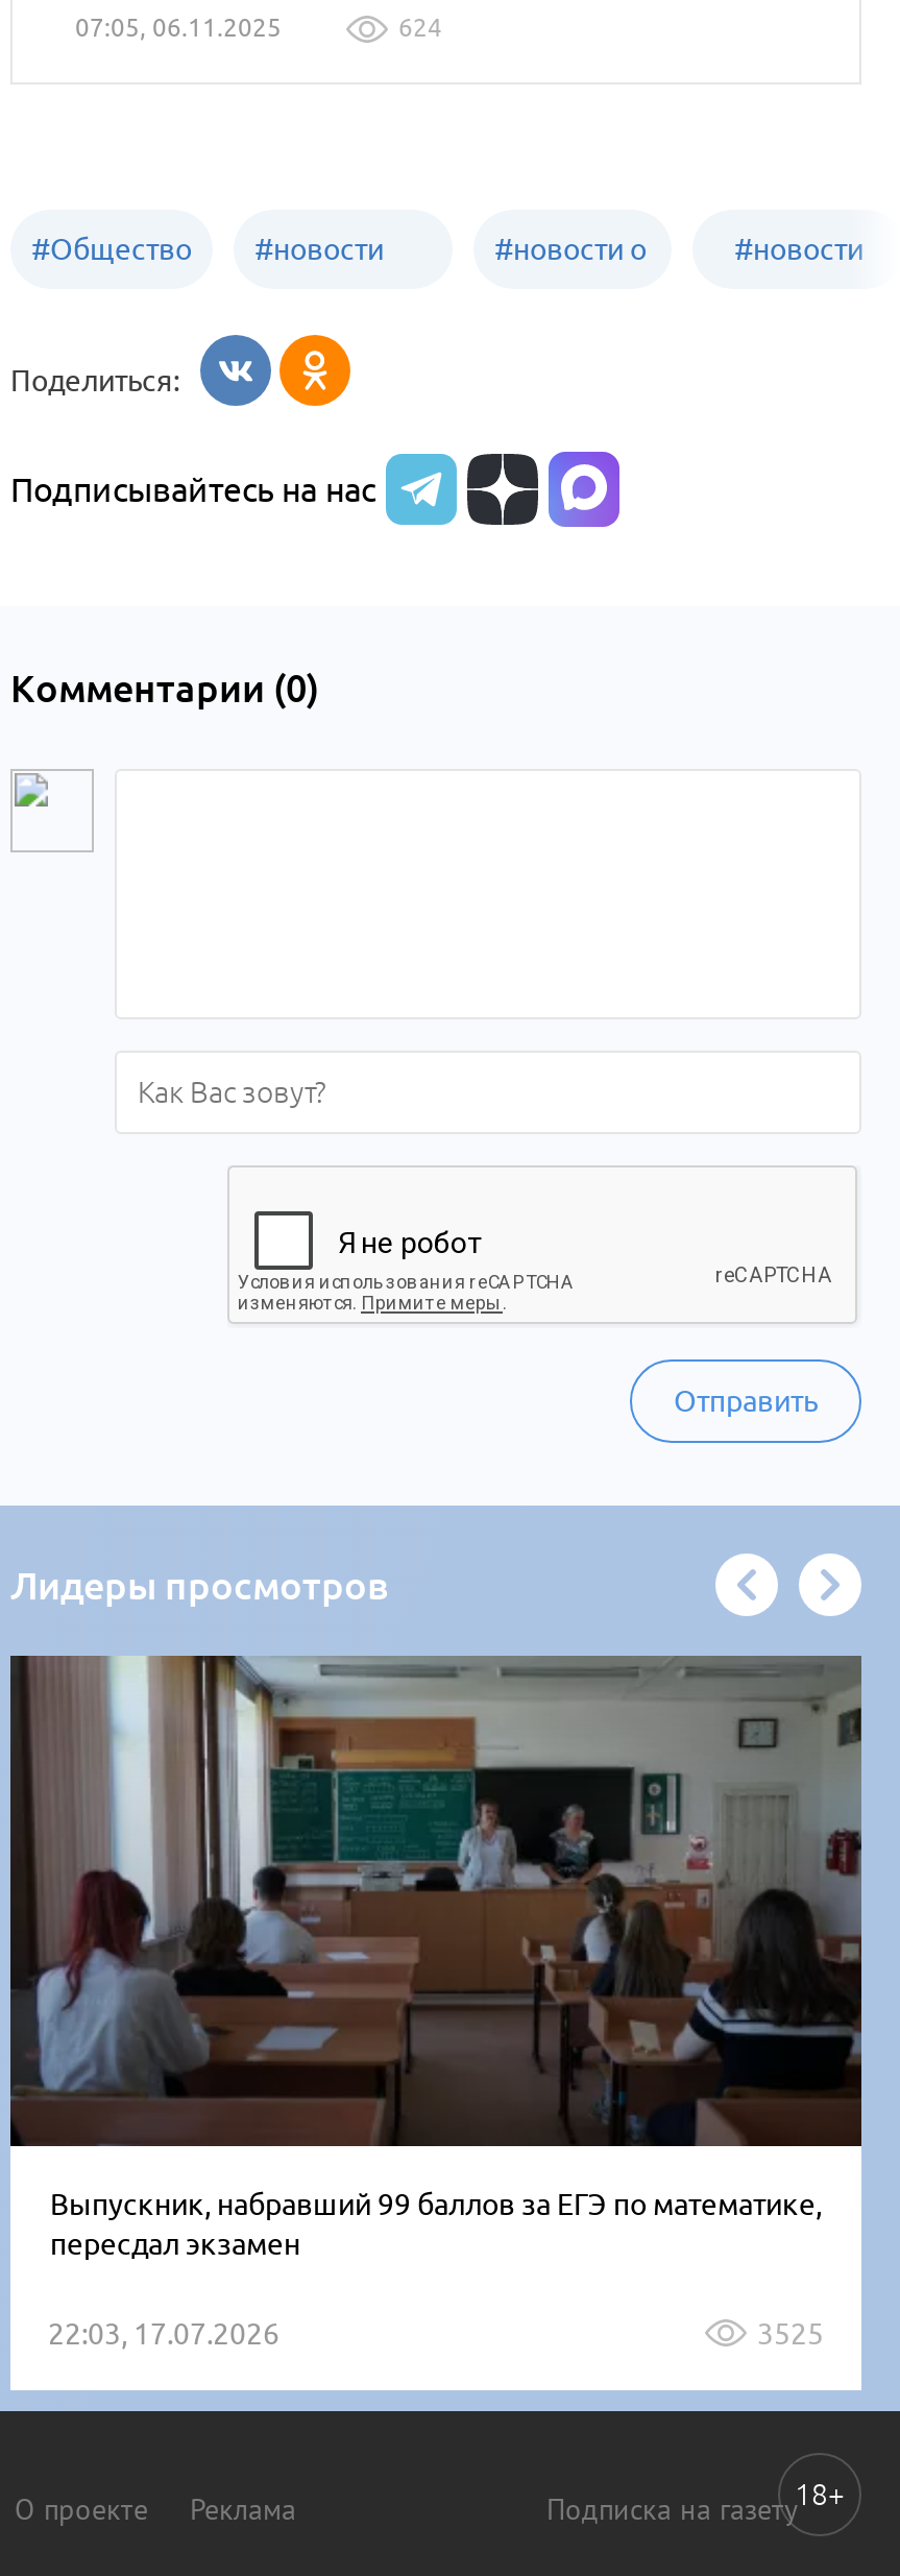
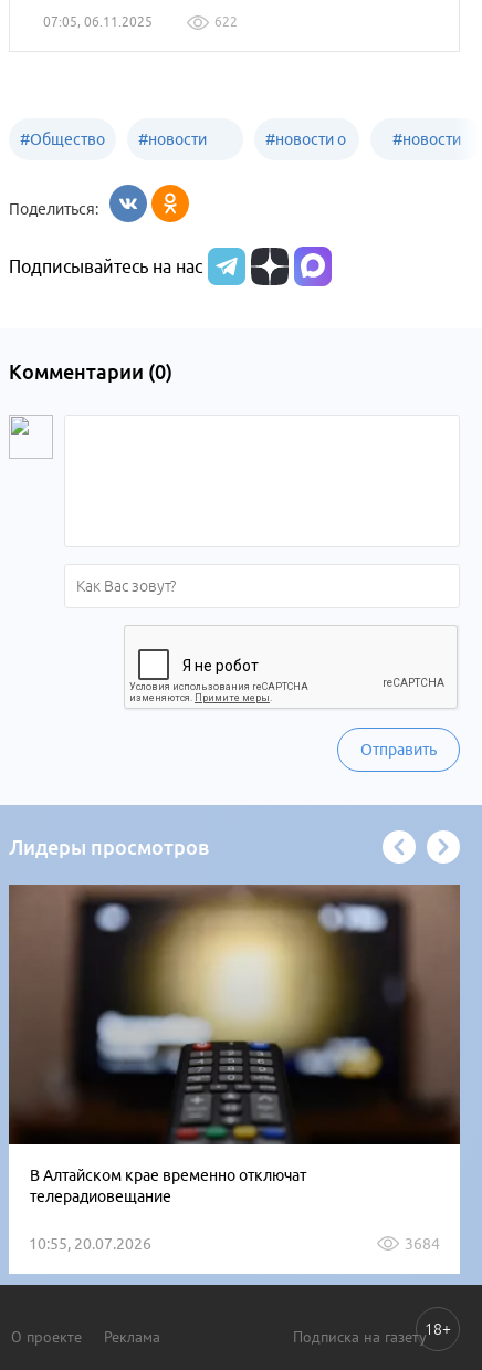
[398,14,442,41] 624 -> [214,14,238,29] 622
[10,1656,861,2260] [image] | Выпускник, набравший 99 баллов за ЕГЭ по математике, | пересдал экзамен -> [9,883,460,1205] [image] | В Алтайском крае временно отключат | телерадиовещание
[48,2316,824,2350] 22:03, 17.07.2026 | 3525 -> [29,1235,440,1252] 10:55, 20.07.2026 | 3684

